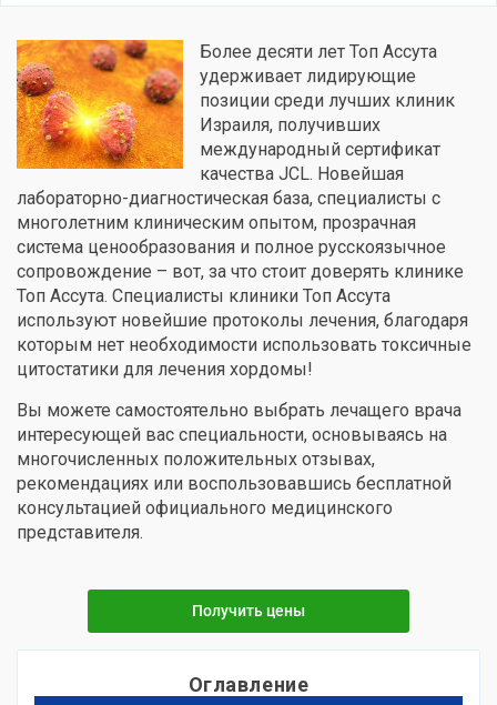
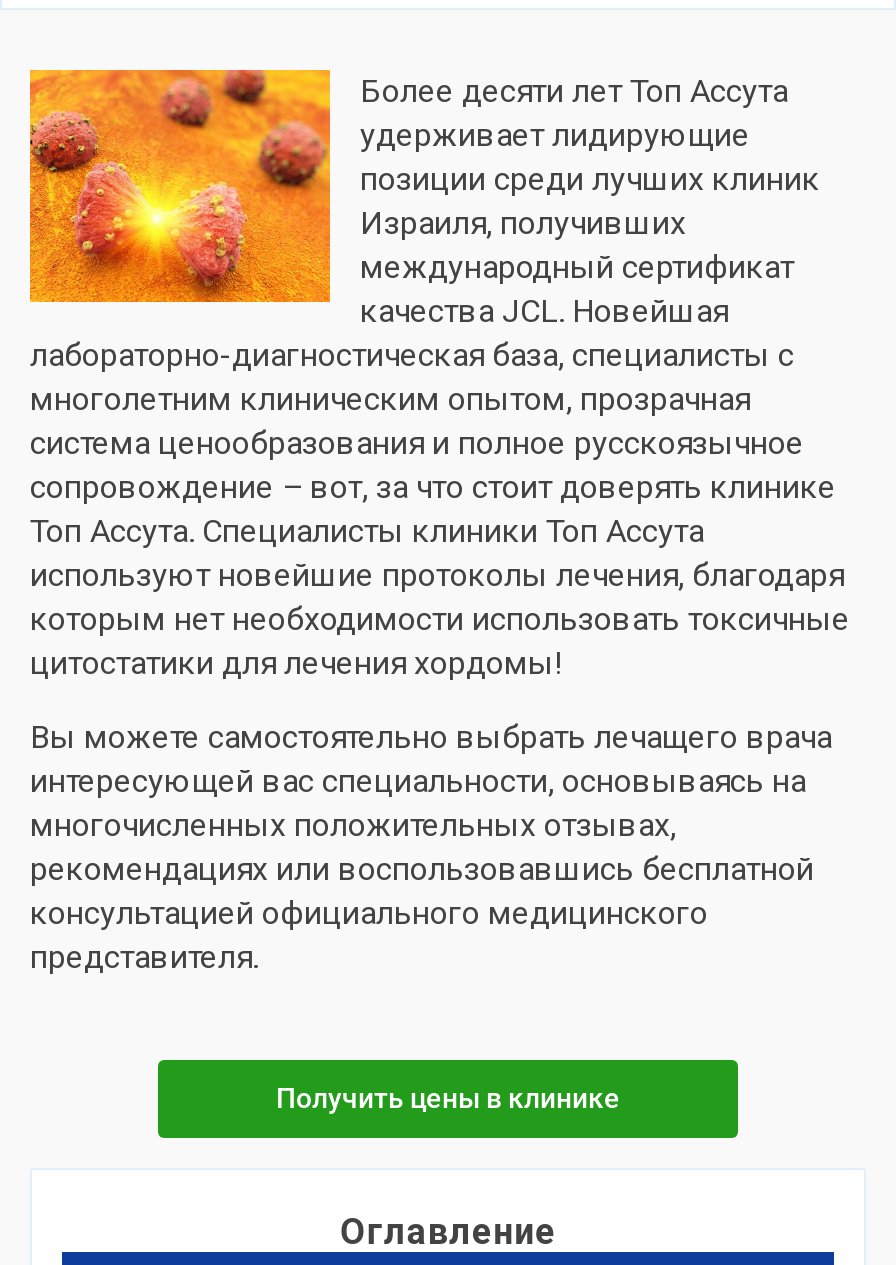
[192,602,305,620] Получить цены -> [276,1083,620,1115] Получить цены в клинике

